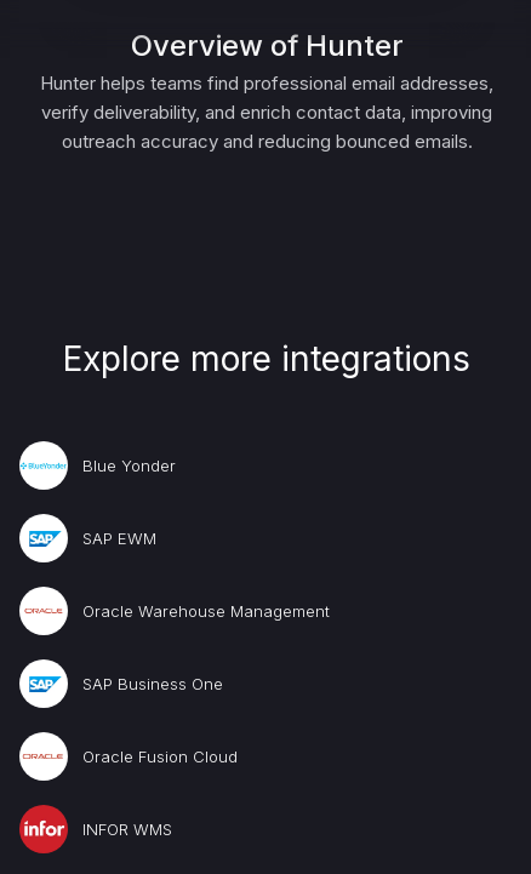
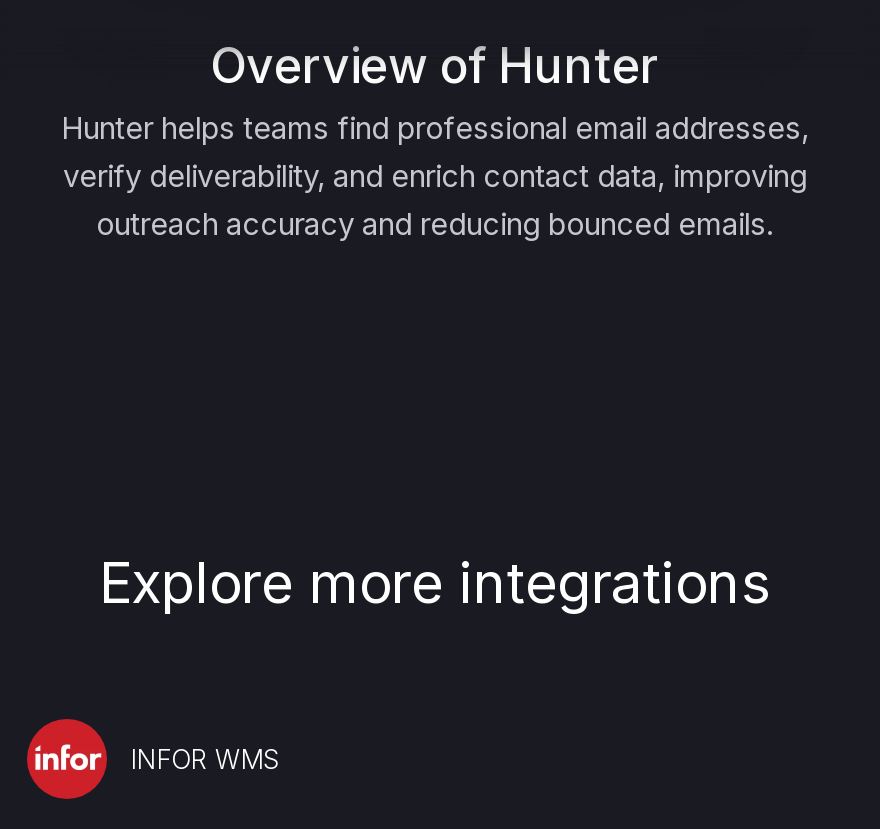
[18,440,176,491] [image] | Blue Yonder -> none
[18,513,156,564] [image] | SAP EWM -> none
[18,585,330,636] [image] | Oracle Warehouse Management -> none
[18,658,223,709] [image] | SAP Business One -> none
[18,731,238,782] [image] | Oracle Fusion Cloud -> none

